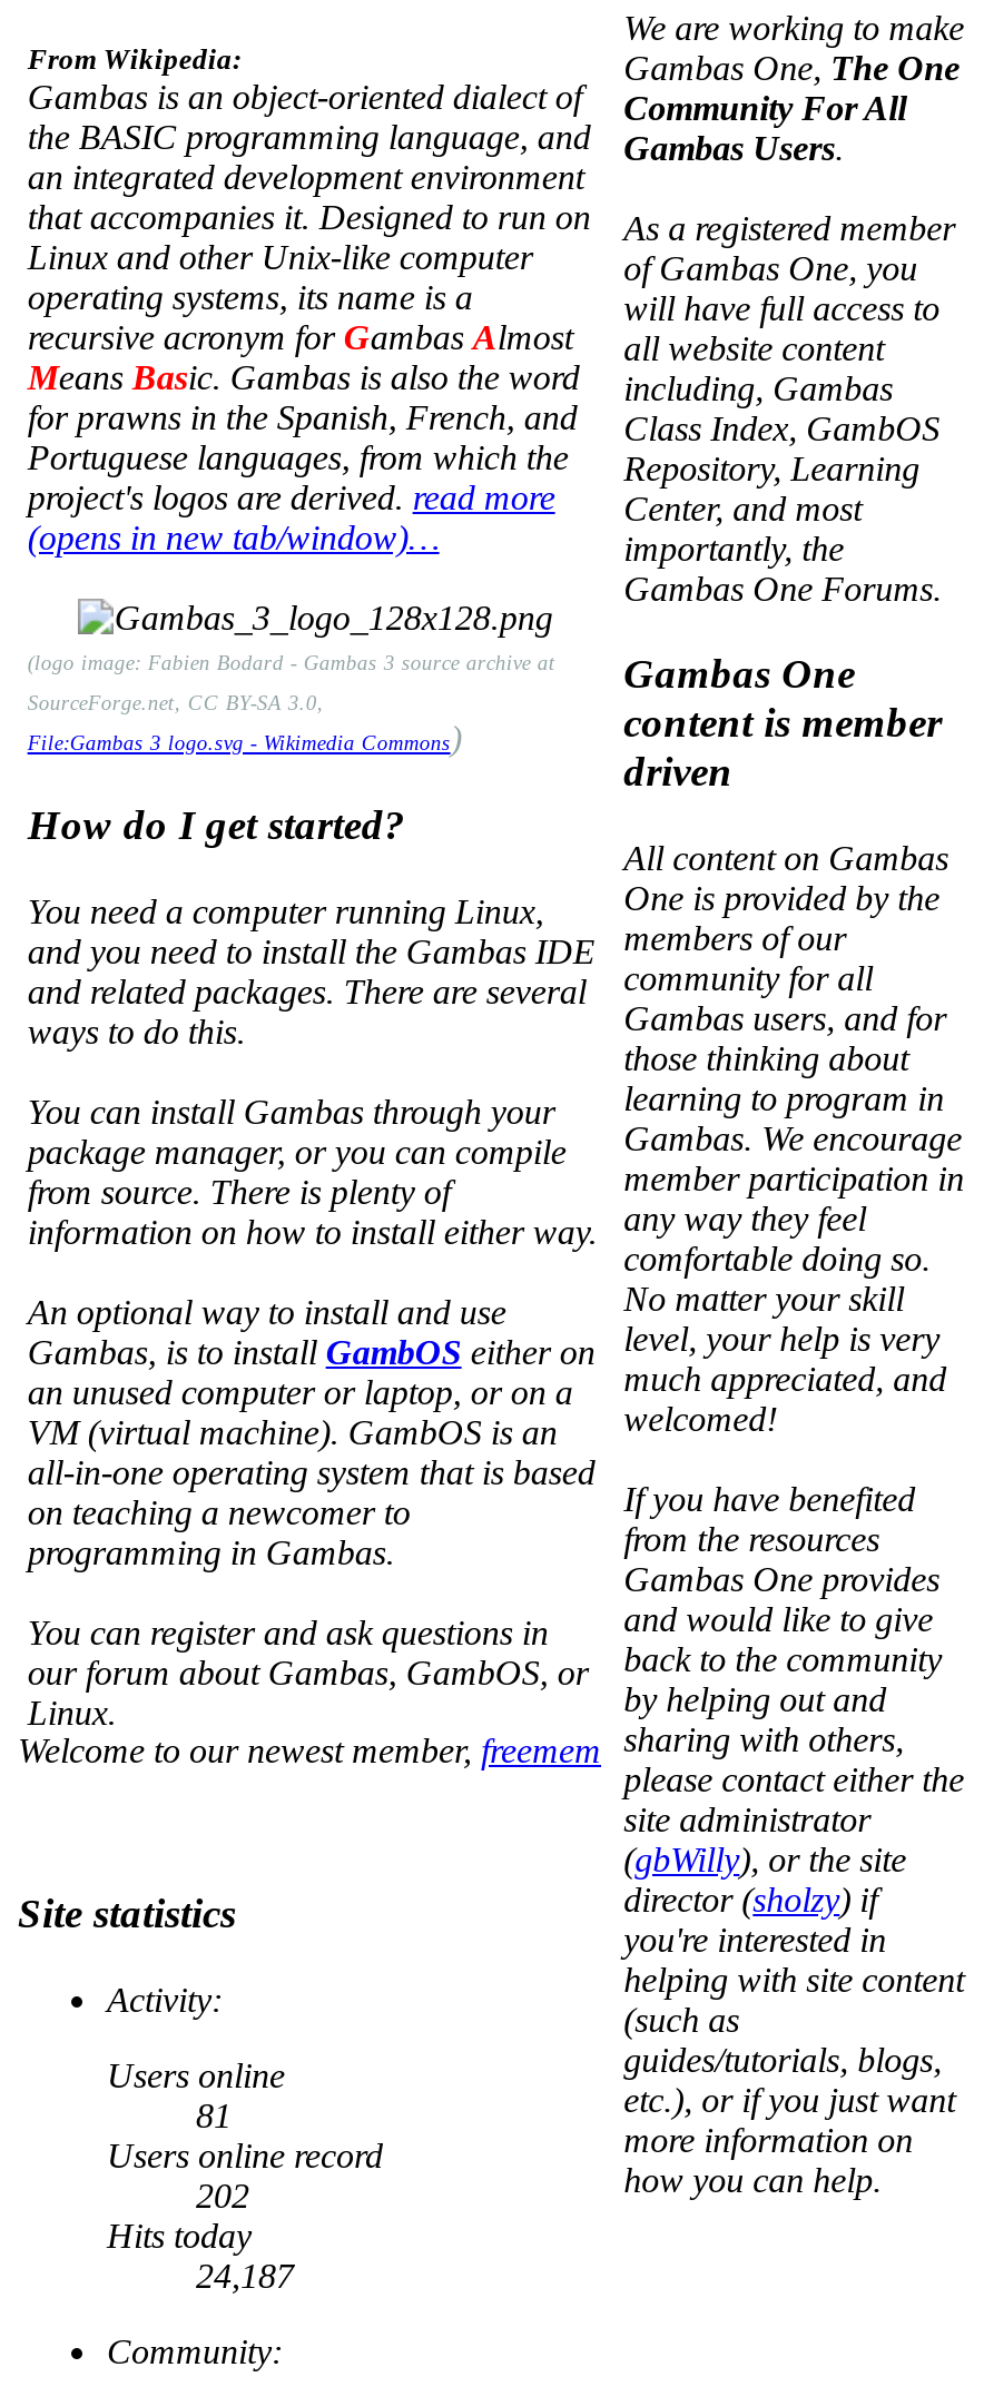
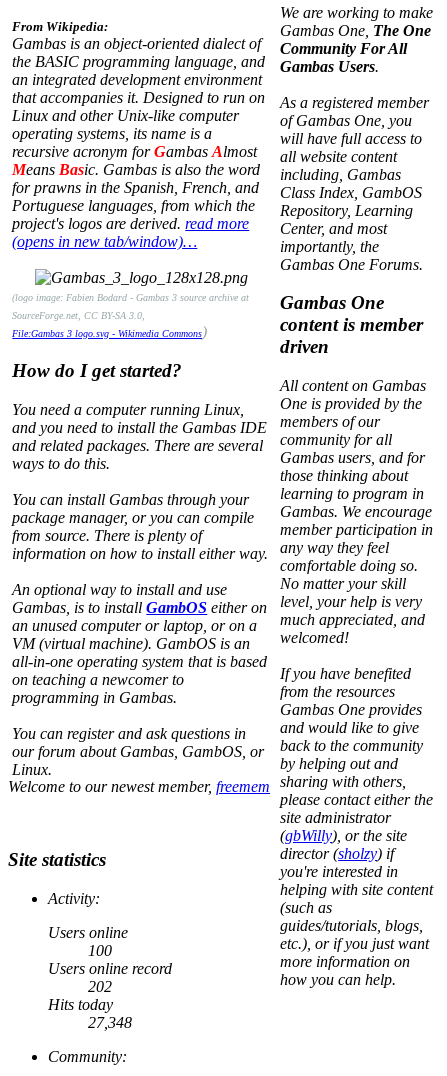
[196,2097,232,2135] 81 -> [88,942,112,959] 100
[196,2257,294,2295] 24,187 -> [88,1014,132,1031] 27,348

